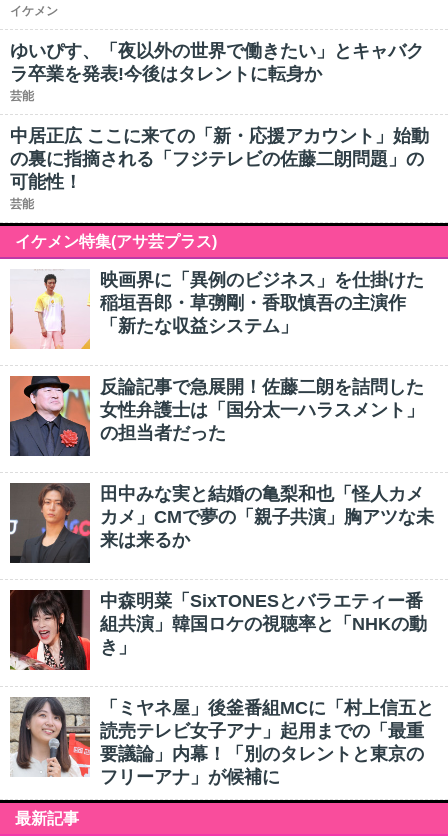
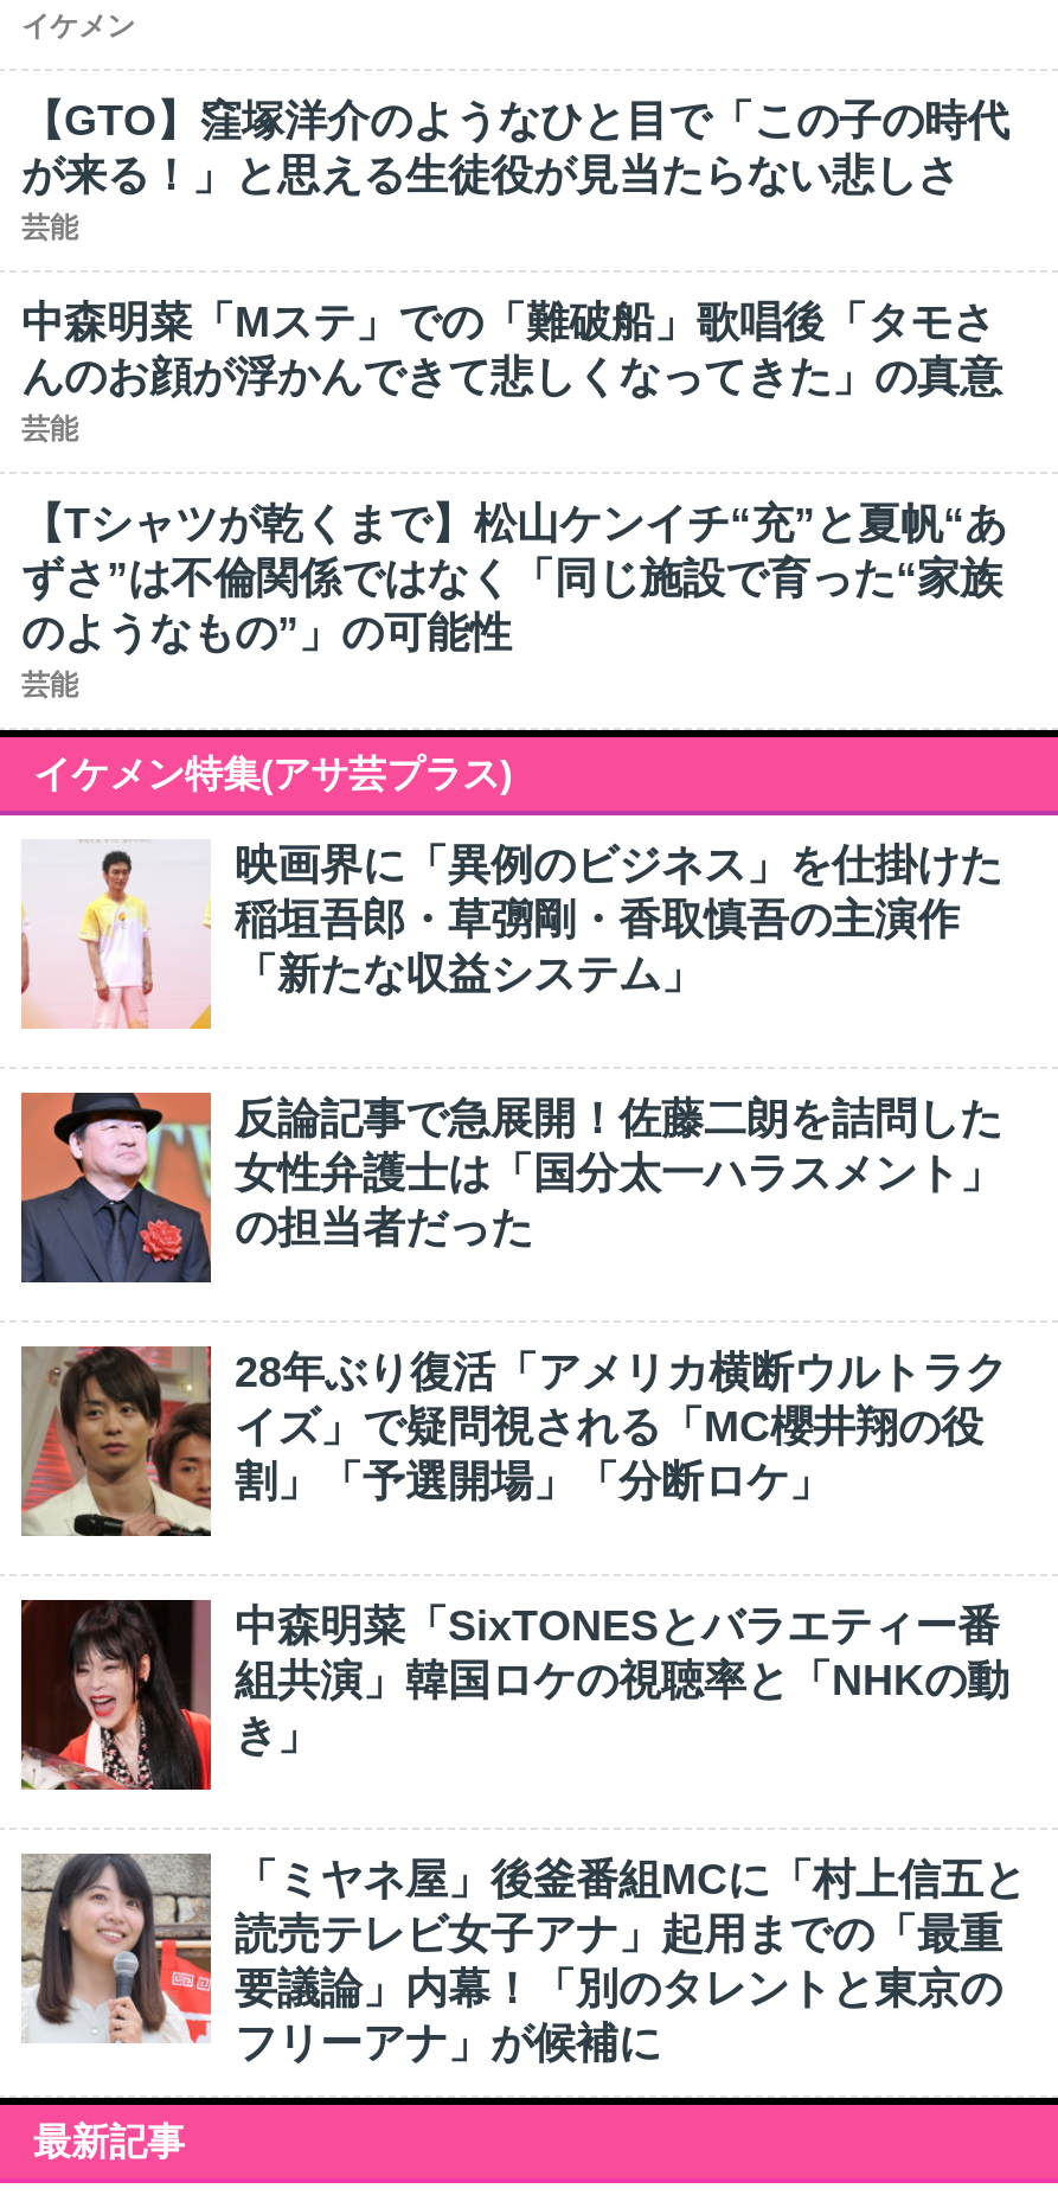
[10,41,424,84] ゆいぴす、「夜以外の世界で働きたい」とキャバク | ラ卒業を発表!今後はタレントに転身か -> [21,97,1009,199] 【GTO】窪塚洋介のようなひと目で「この子の時代 | が来る！」と思える生徒役が見当たらない悲しさ
[10,126,429,192] 中居正広 ここに来ての「新・応援アカウント」始動 | の裏に指摘される「フジテレビの佐藤二朗問題」の | 可能性！ -> [21,299,1007,657] 中森明菜「Mステ」での「難破船」歌唱後「タモさ | んのお顔が浮かんできて悲しくなってきた」の真意 | 芸能 | 【Tシャツが乾くまで】松山ケンイチ“充”と夏帆“あ | ずさ”は不倫関係ではなく「同じ施設で育った“家族 | のようなもの”」の可能性
[9,483,434,564] [image] | 田中みな実と結婚の亀梨和也「怪人カメ | カメ」CMで夢の「親子共演」胸アツな未 | 来は来るか -> [19,1346,1007,1538] [image] | 28年ぶり復活「アメリカ横断ウルトラク | イズ」で疑問視される「MC櫻井翔の役 | 割」「予選開場」「分断ロケ」

